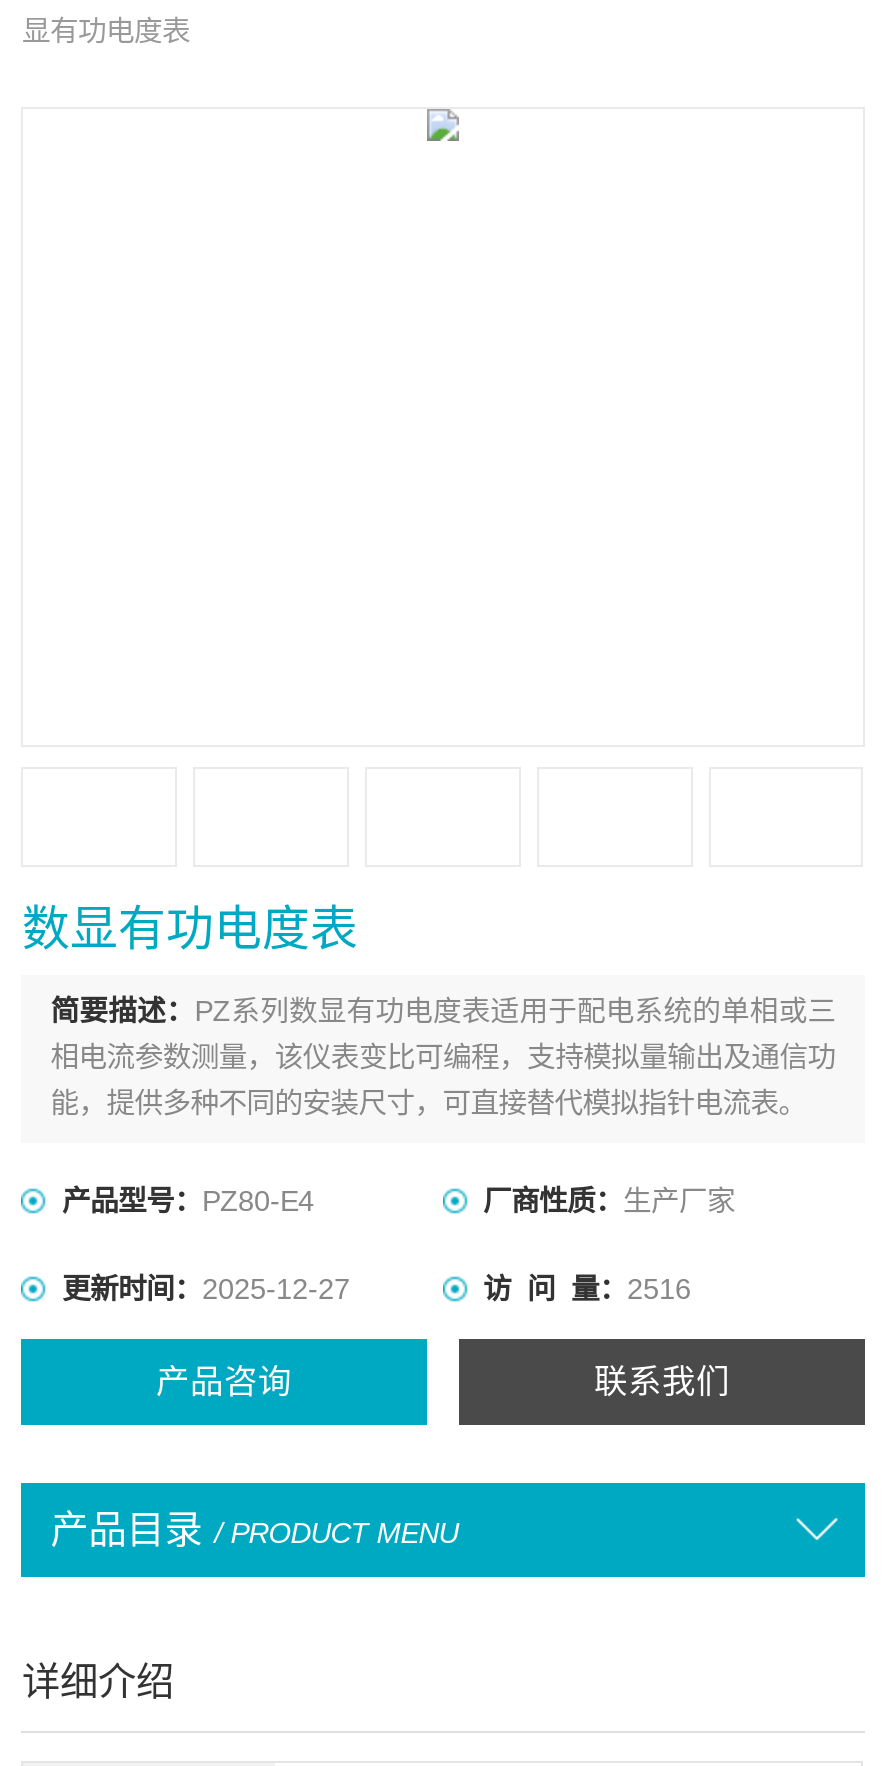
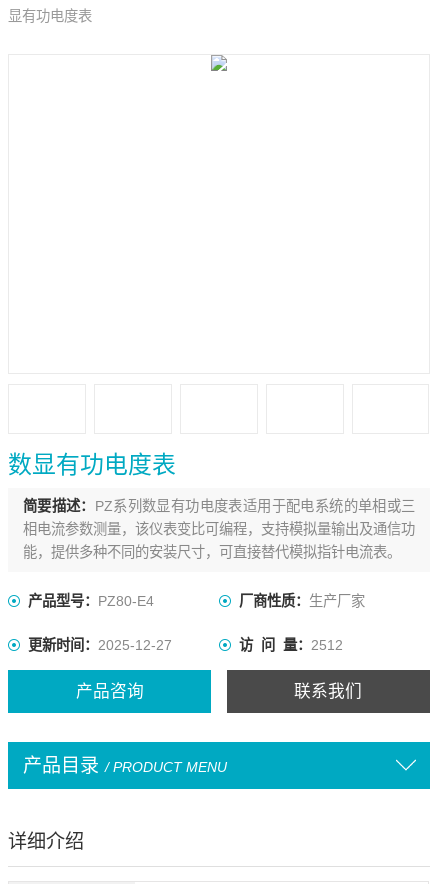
[483,1273,691,1305] 访 问 量：2516 -> [239,637,343,653] 访 问 量：2512

